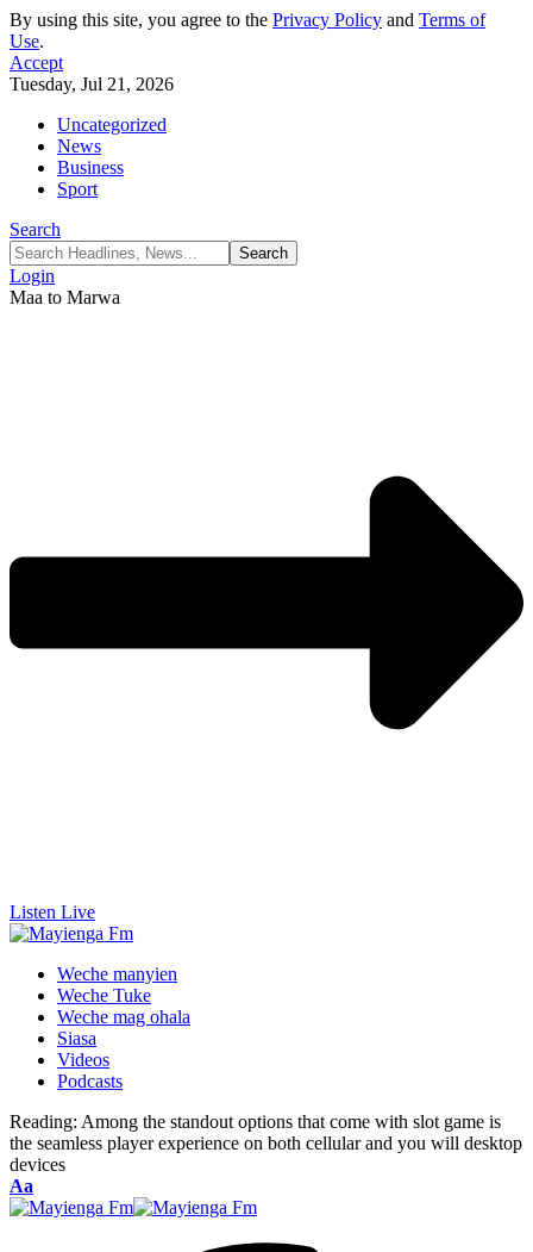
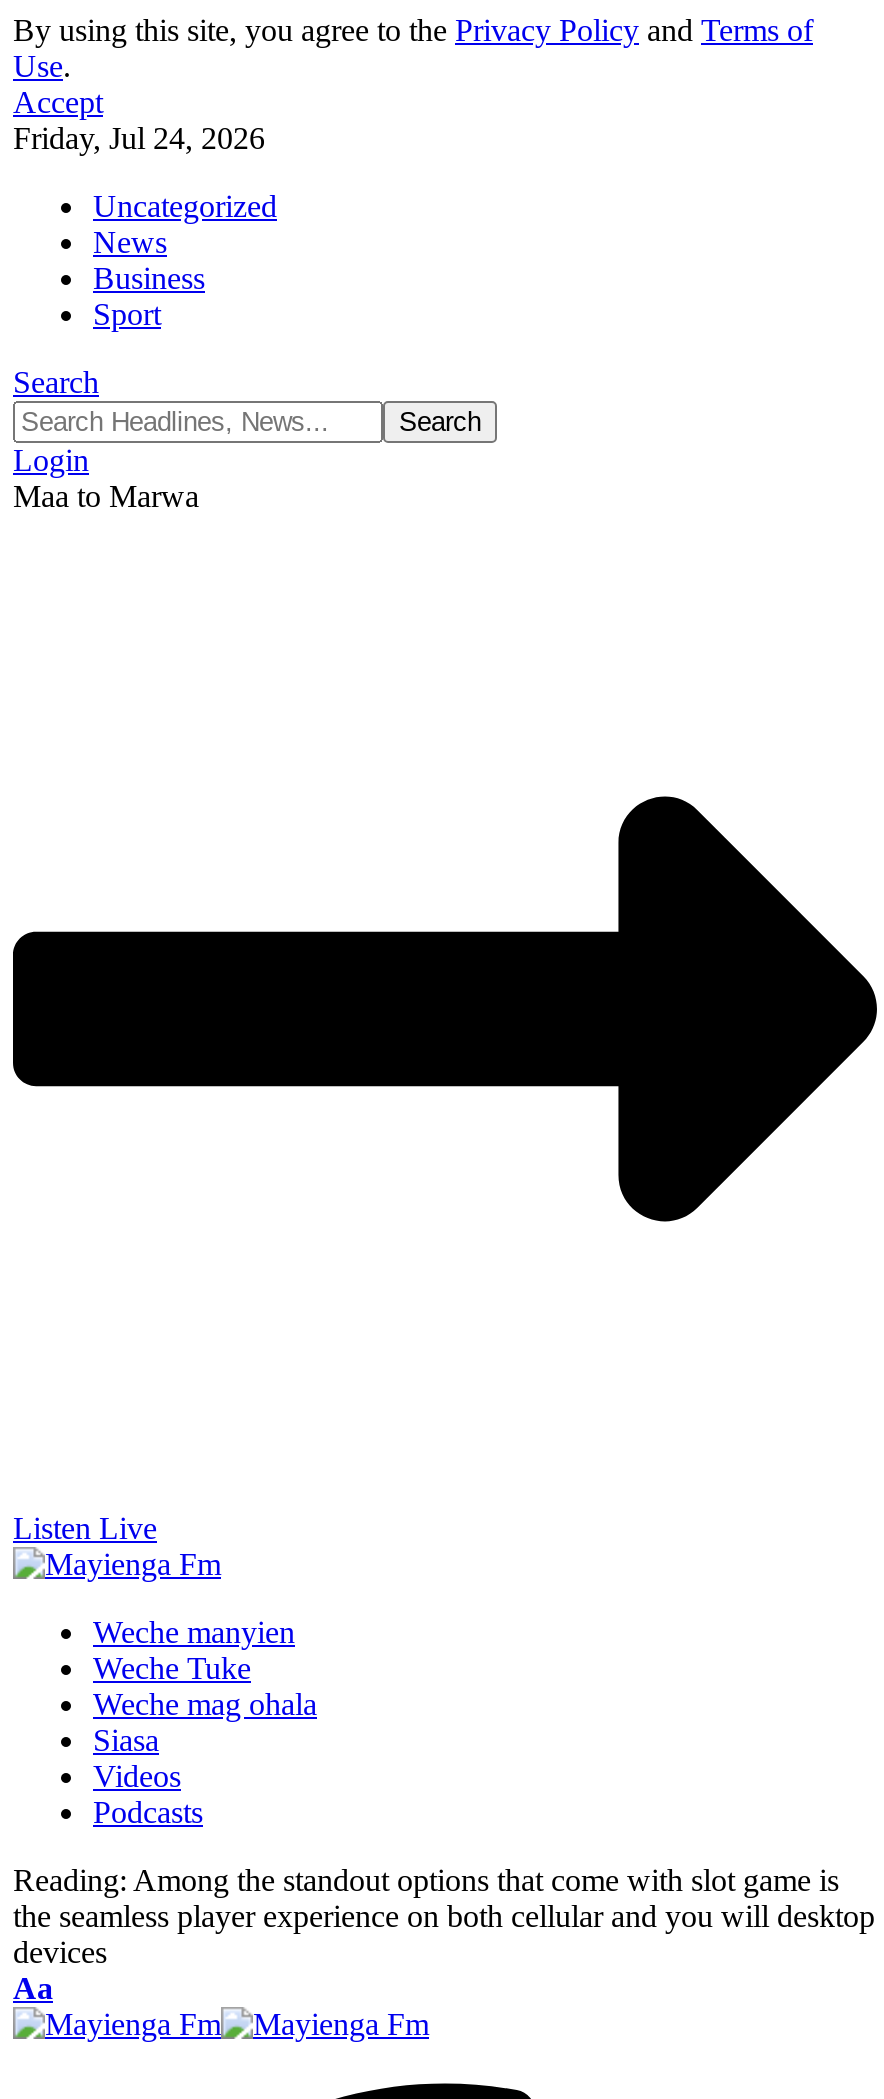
[10,74,174,94] Tuesday, Jul 21, 2026 -> [13,121,265,155] Friday, Jul 24, 2026

